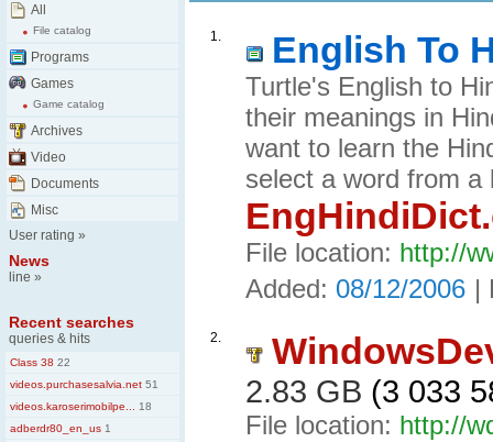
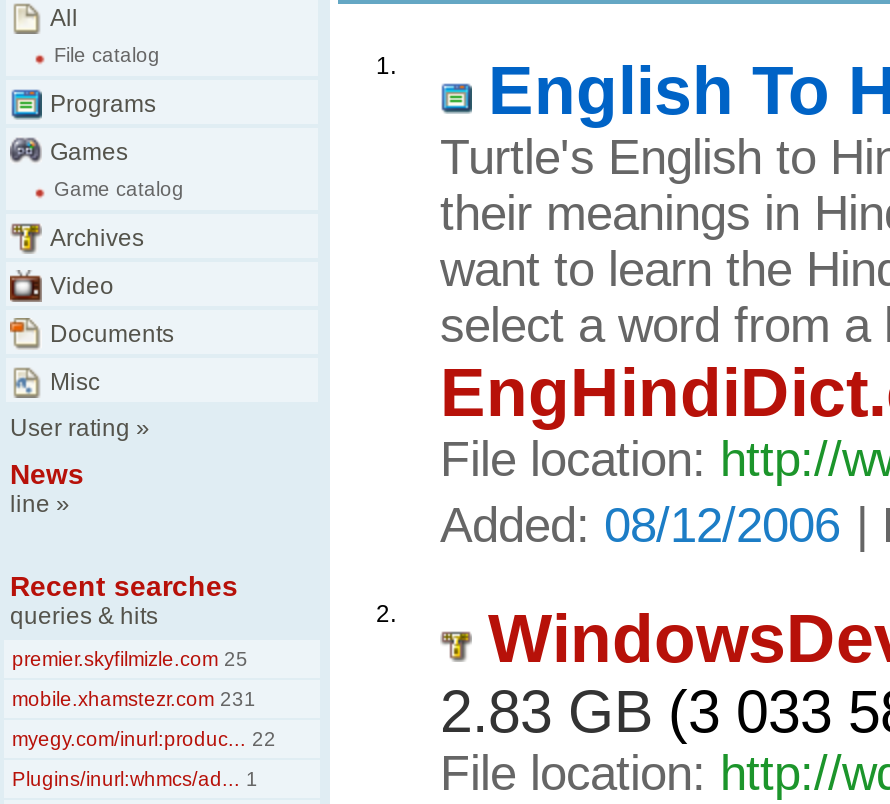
[10,356,70,368] Class 38 22 -> [12,648,248,670] premier.skyfilmizle.com 25
[10,378,158,390] videos.purchasesalvia.net 51 -> [12,688,256,710] mobile.xhamstezr.com 231
[10,400,152,412] videos.karoserimobilpe... 18 -> [12,728,276,750] myegy.com/inurl:produc... 22
[10,422,111,434] adberdr80_en_us 1 -> [12,768,258,790] Plugins/inurl:whmcs/ad... 1

